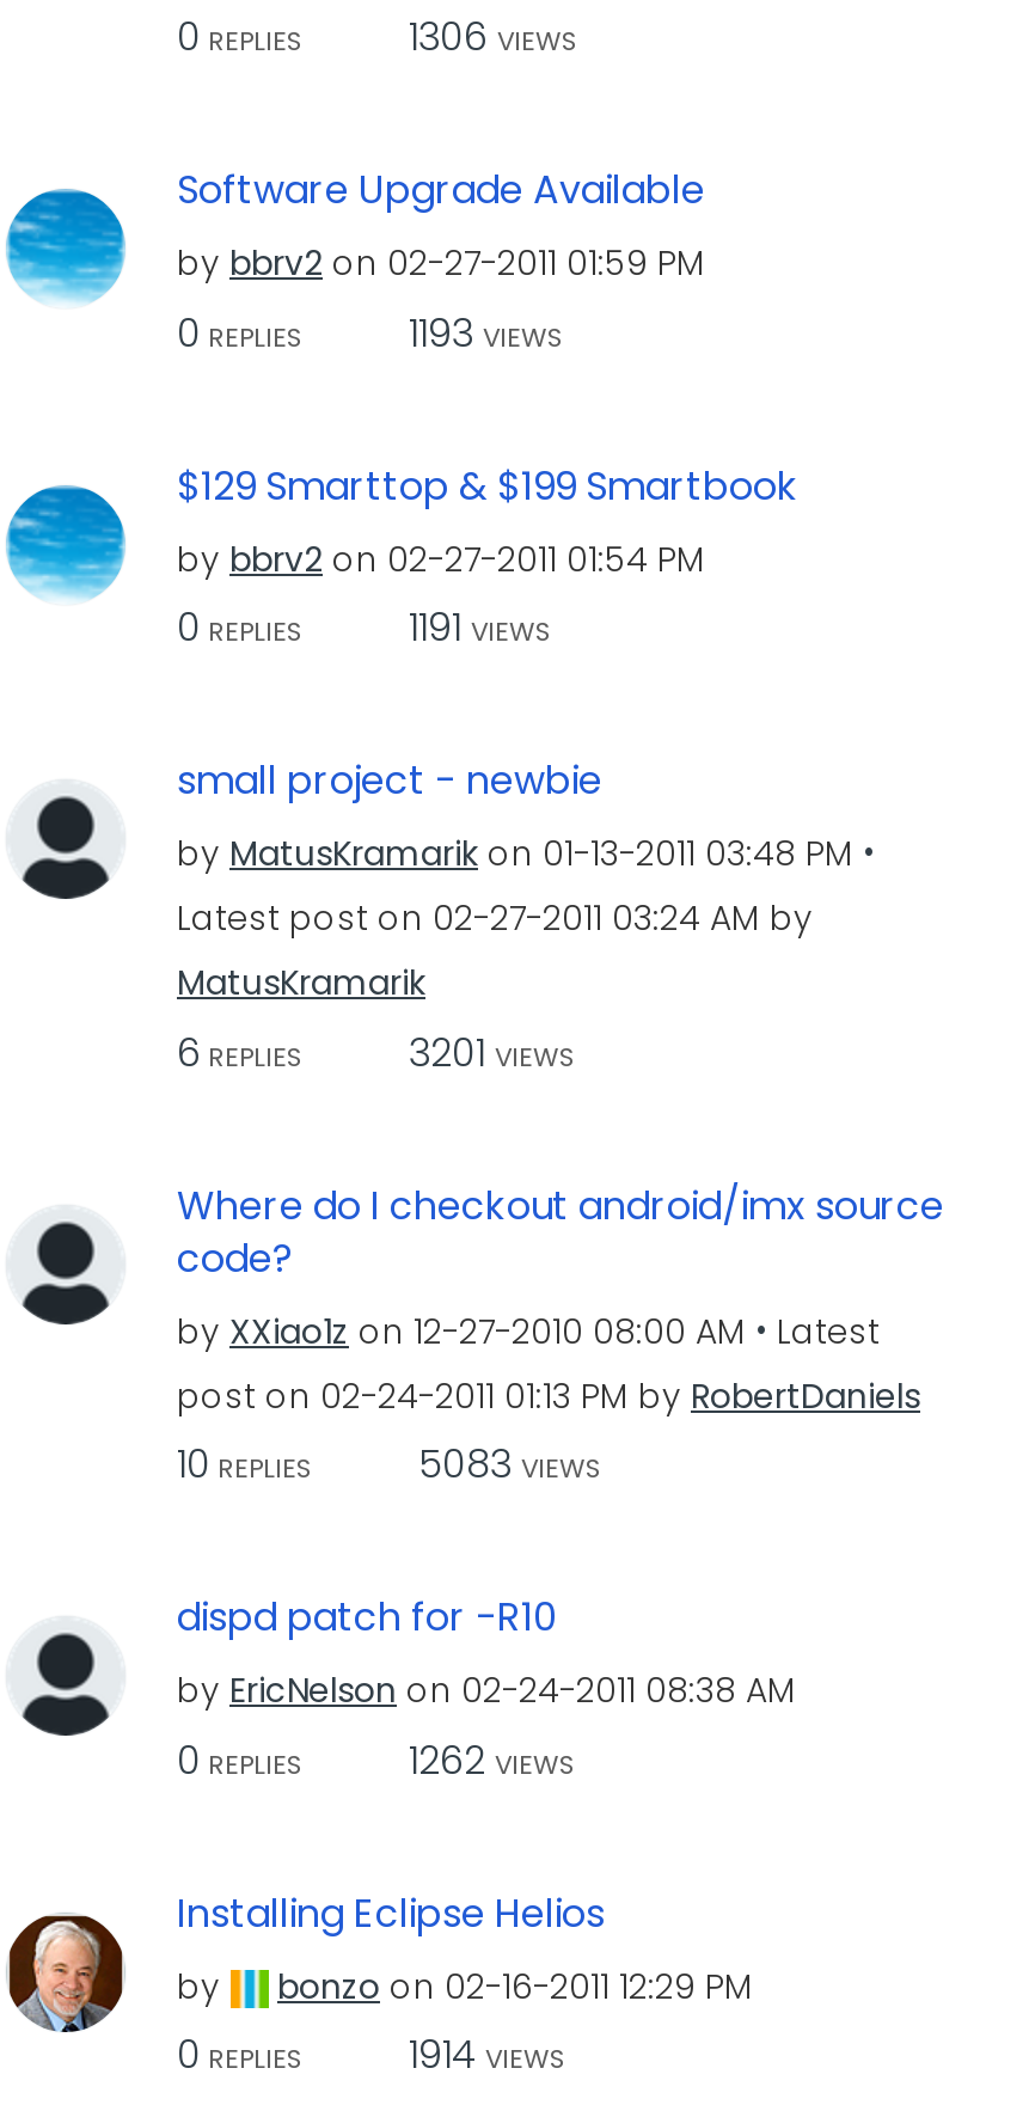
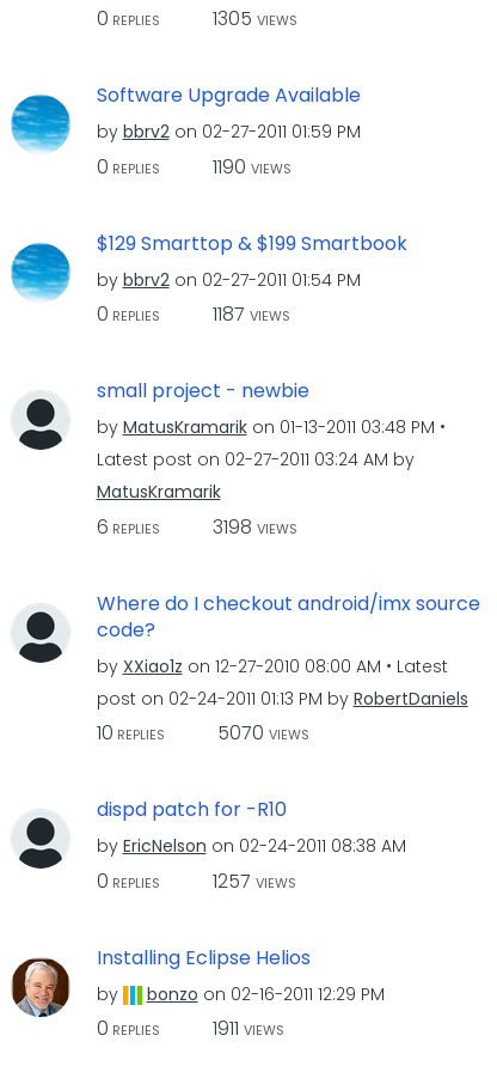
[409,10,578,65] 1306 VIEWS -> [212,5,297,32] 1305 VIEWS
[409,305,564,360] 1193 VIEWS -> [212,153,291,180] 1190 VIEWS
[409,600,552,655] 1191 VIEWS -> [212,300,290,328] 1187 VIEWS
[177,1024,576,1079] 6 REPLIES 3201 VIEWS -> [96,513,297,540] 6 REPLIES 3198 VIEWS
[177,1437,602,1492] 10 REPLIES 5083 VIEWS -> [96,719,309,747] 10 REPLIES 5070 VIEWS
[409,1732,576,1787] 1262 VIEWS -> [212,867,296,894] 1257 VIEWS
[409,2027,566,2082] 1914 VIEWS -> [212,1015,284,1042] 1911 VIEWS

